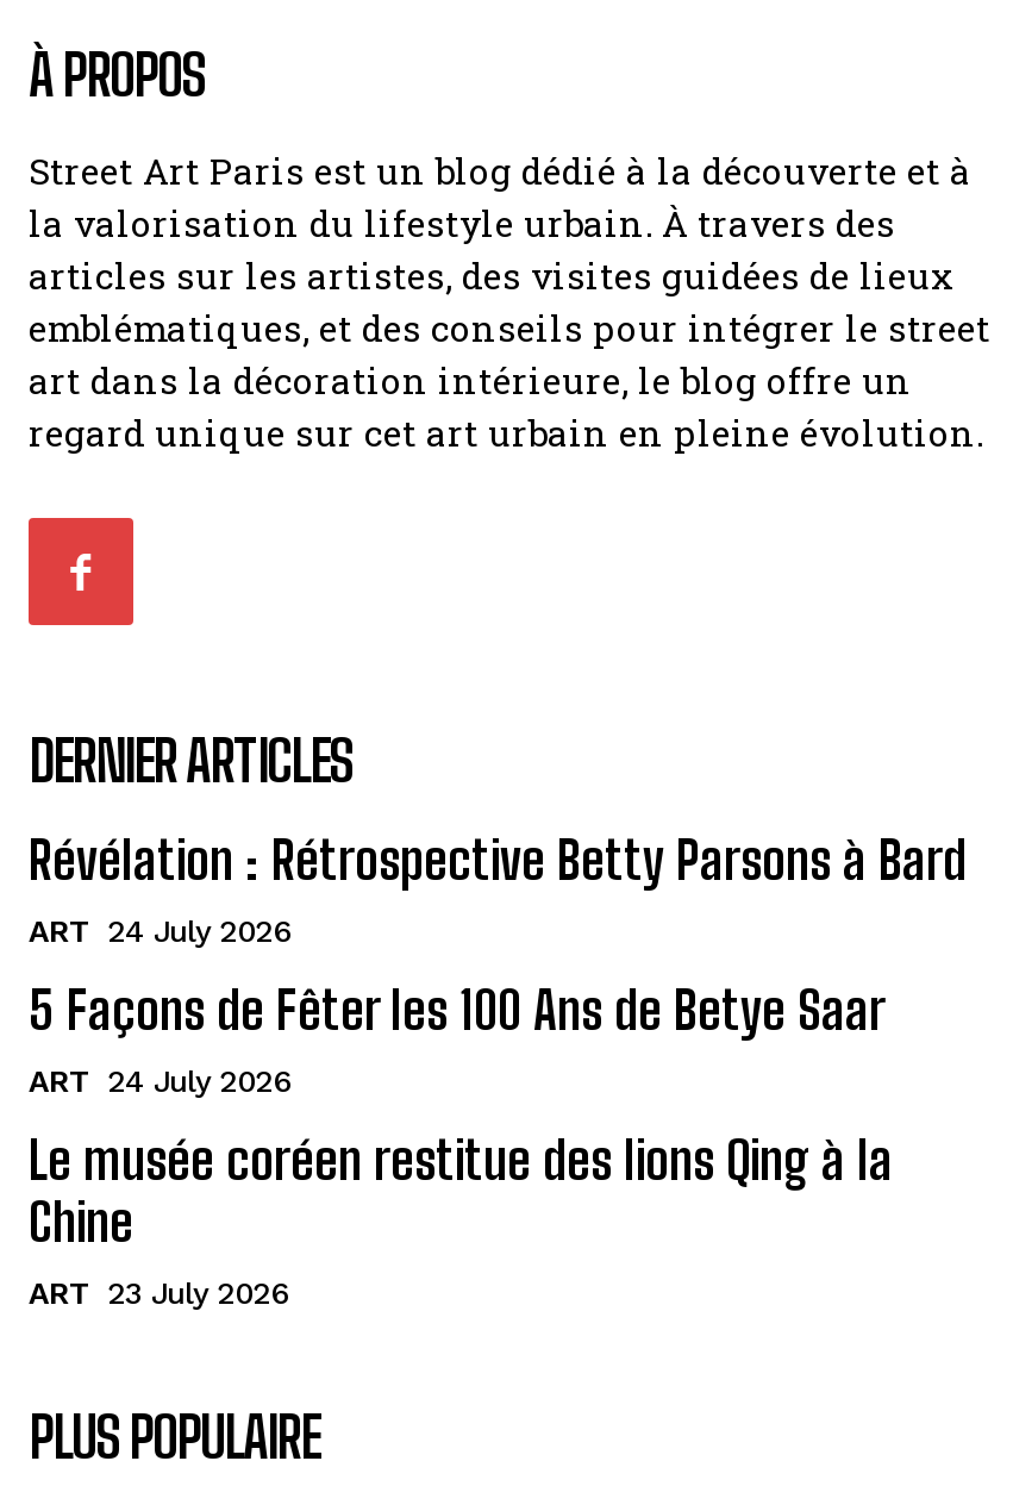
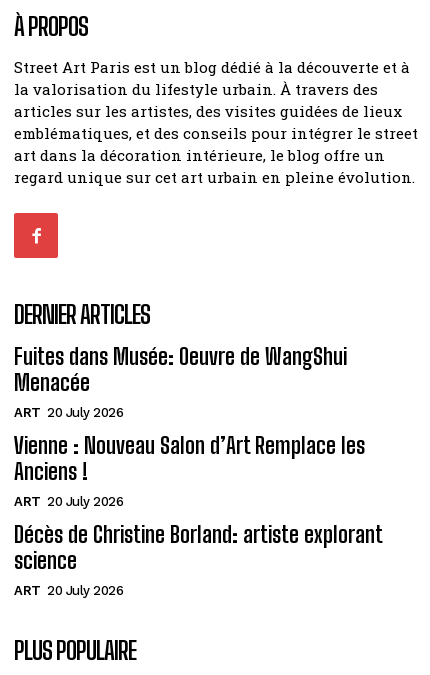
[29,827,967,1310] Révélation : Rétrospective Betty Parsons à Bard | ART 24 July 2026 | 5 Façons de Fêter les 100 Ans de Betye Saar | ART 24 July 2026 | Le musée coréen restitue des lions Qing à la | Chine | ART 23 July 2026 -> [14,343,383,598] Fuites dans Musée: Oeuvre de WangShui | Menacée | ART 20 July 2026 | Vienne : Nouveau Salon d’Art Remplace les | Anciens ! | ART 20 July 2026 | Décès de Christine Borland: artiste explorant | science | ART 20 July 2026

